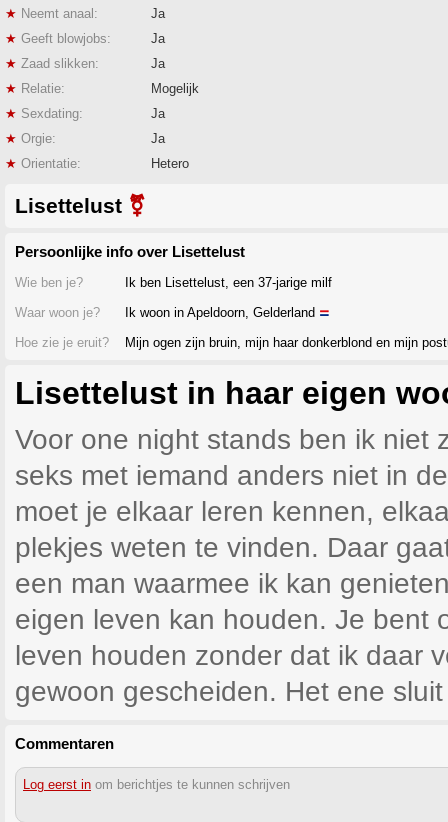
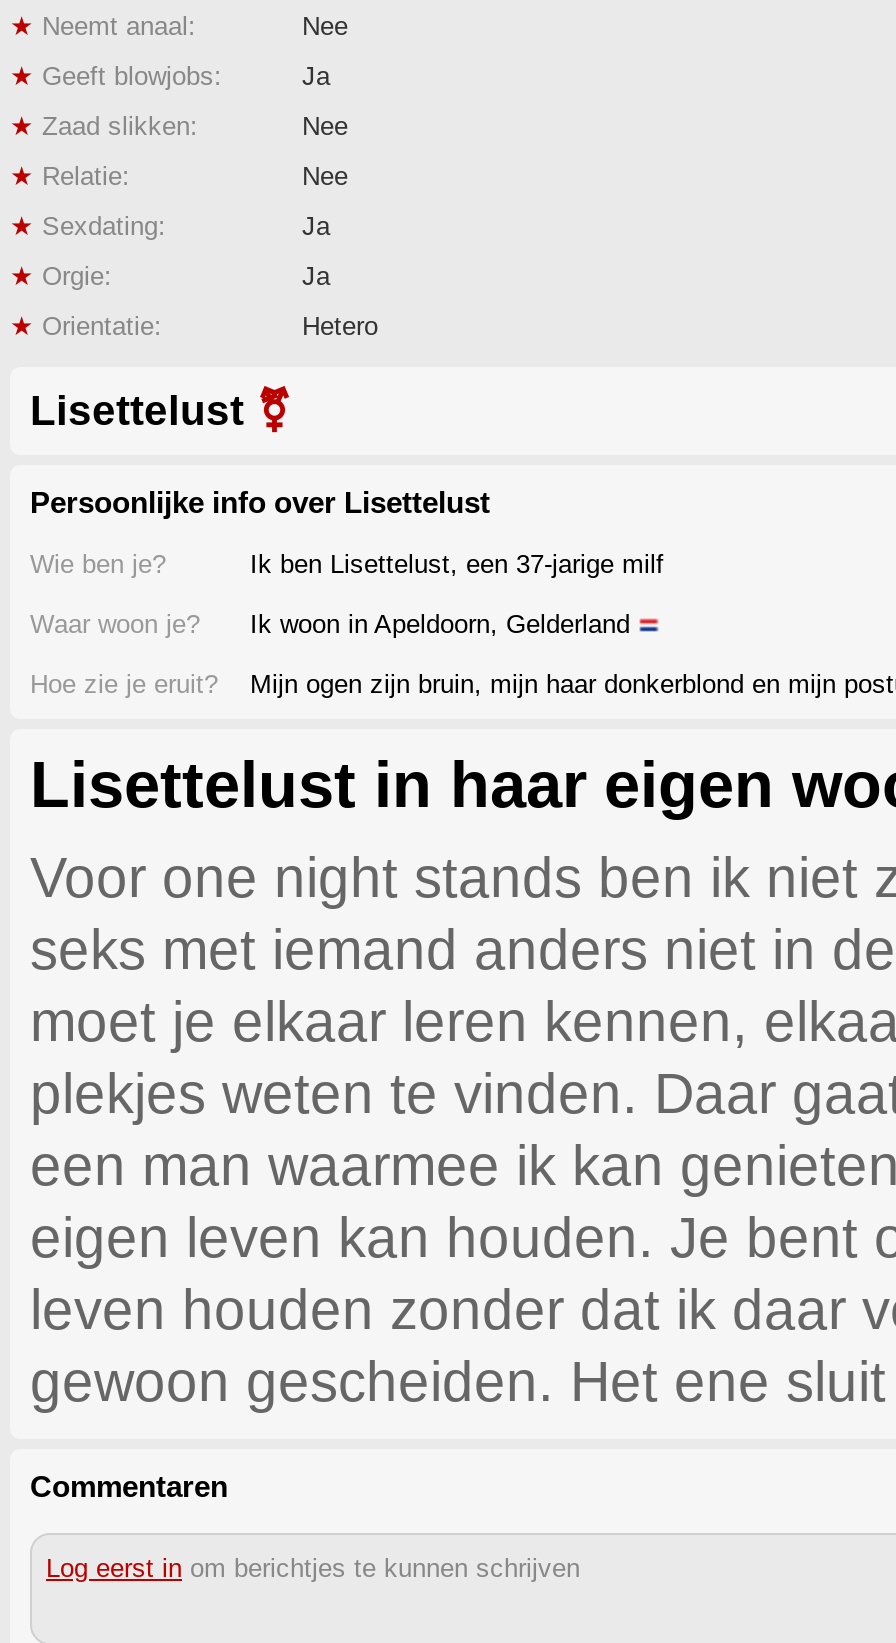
[151,6,165,21] Ja -> [302,11,348,41] Nee
[151,56,165,71] Ja -> [302,111,348,141] Nee
[151,81,199,96] Mogelijk -> [302,161,348,191] Nee

